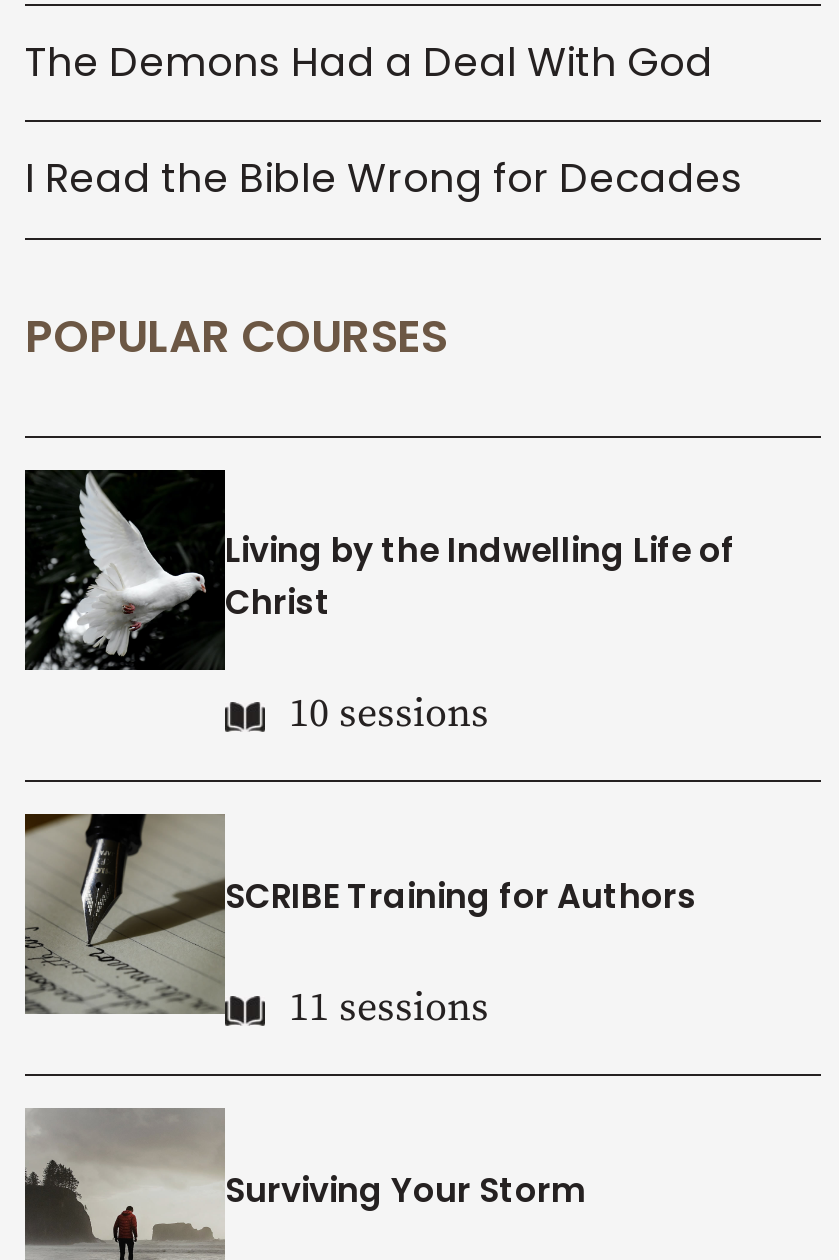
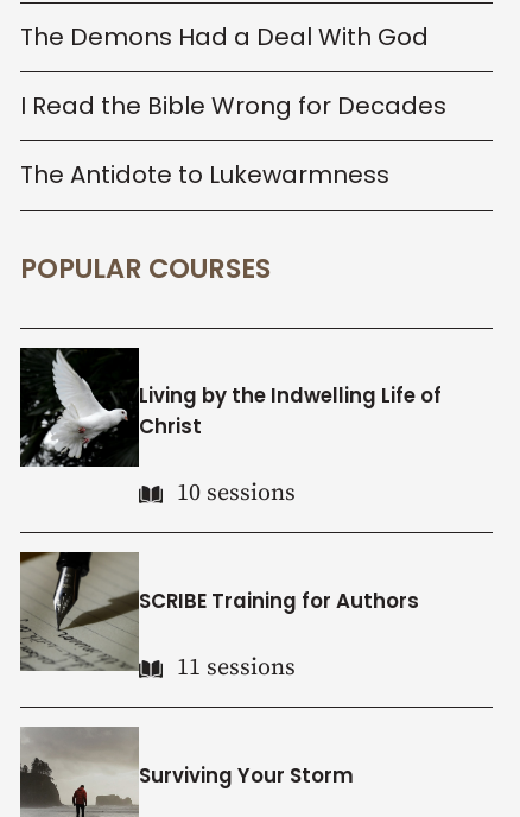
none -> [20,158,389,191] The Antidote to Lukewarmness

